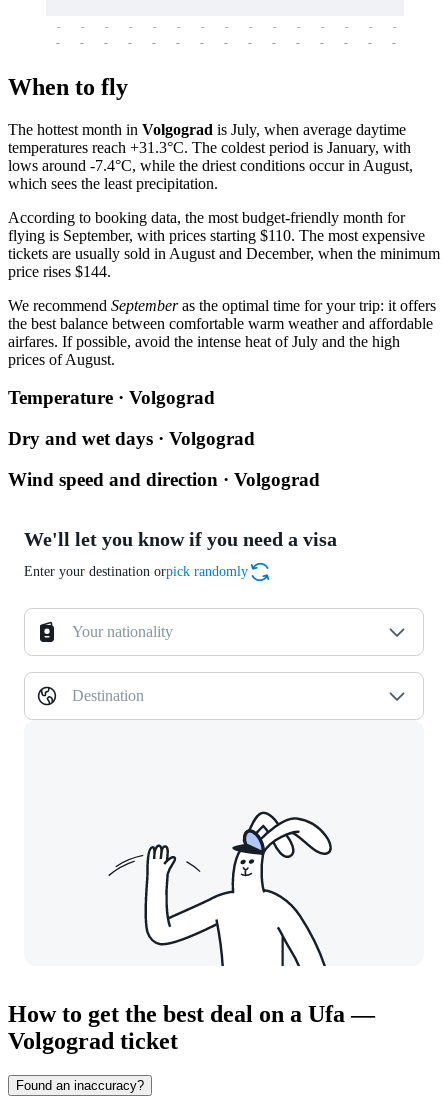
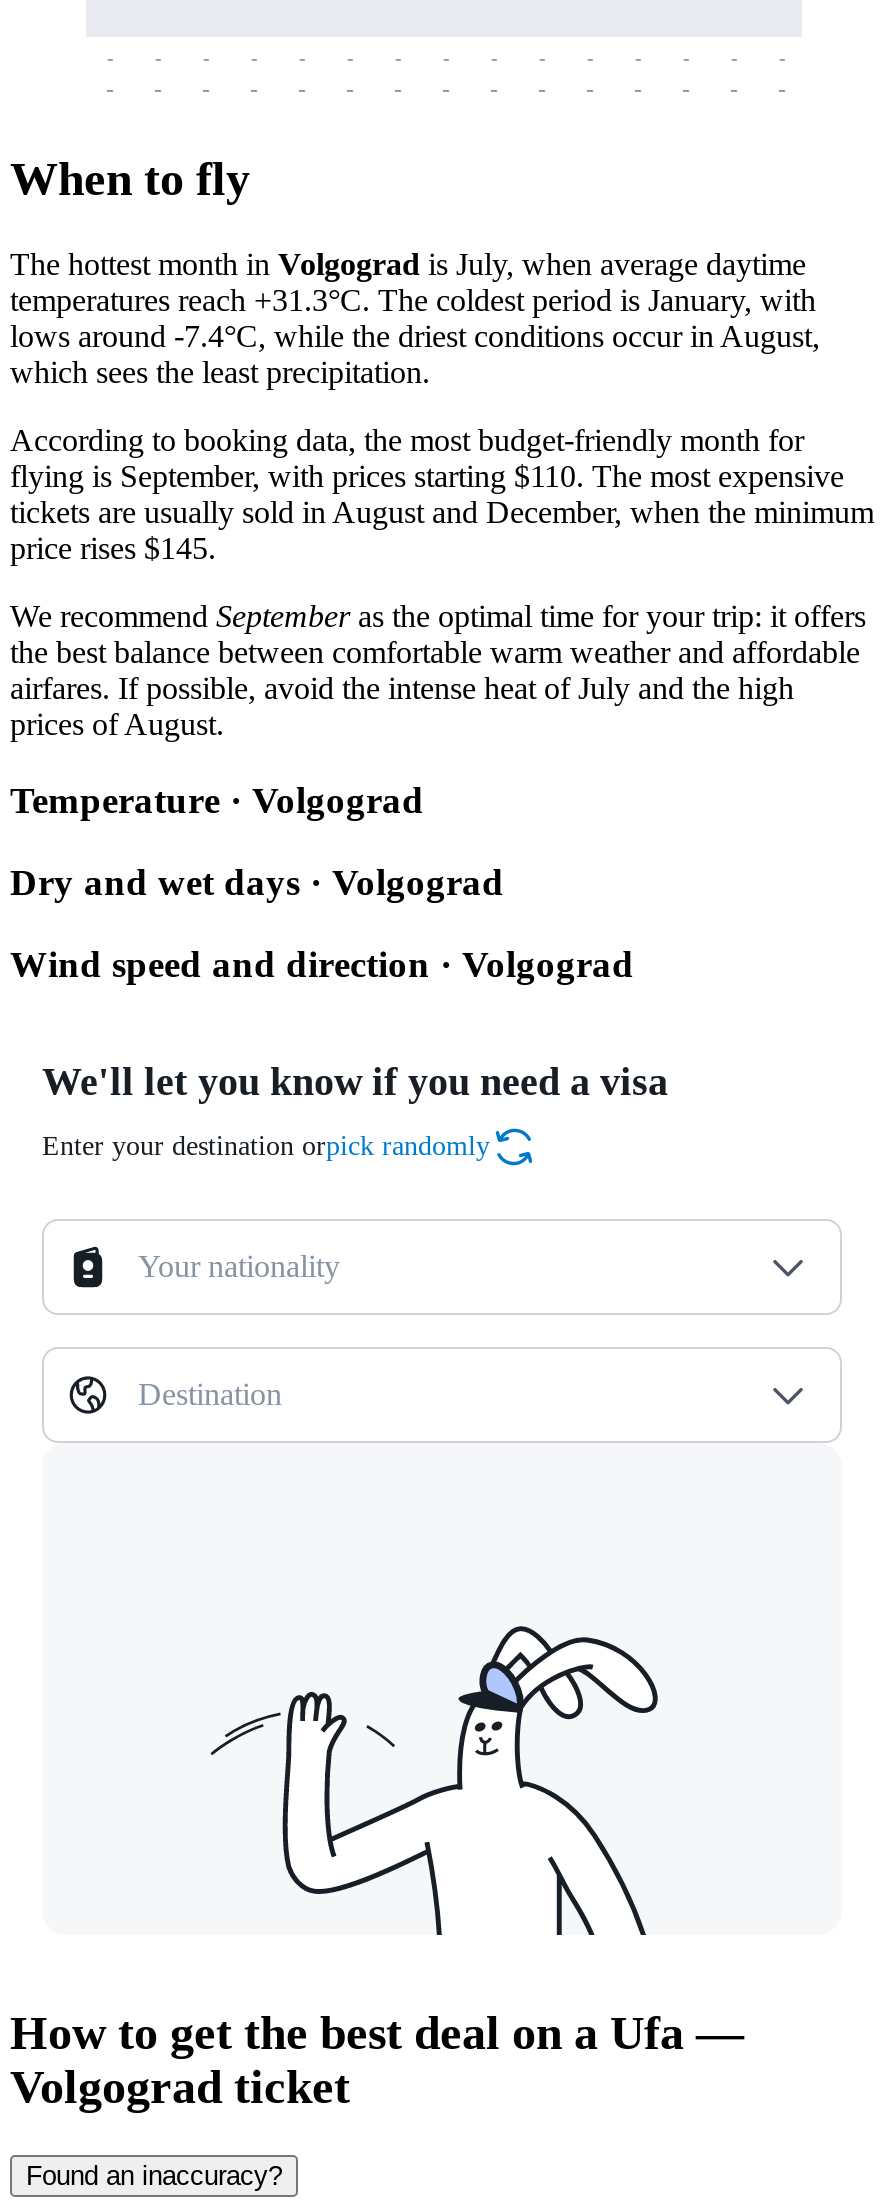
[8,263,111,280] price rises $144. -> [10,530,216,564] price rises $145.

